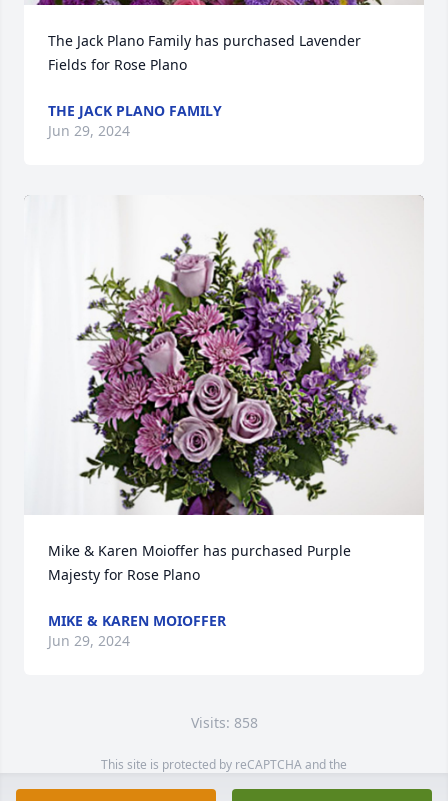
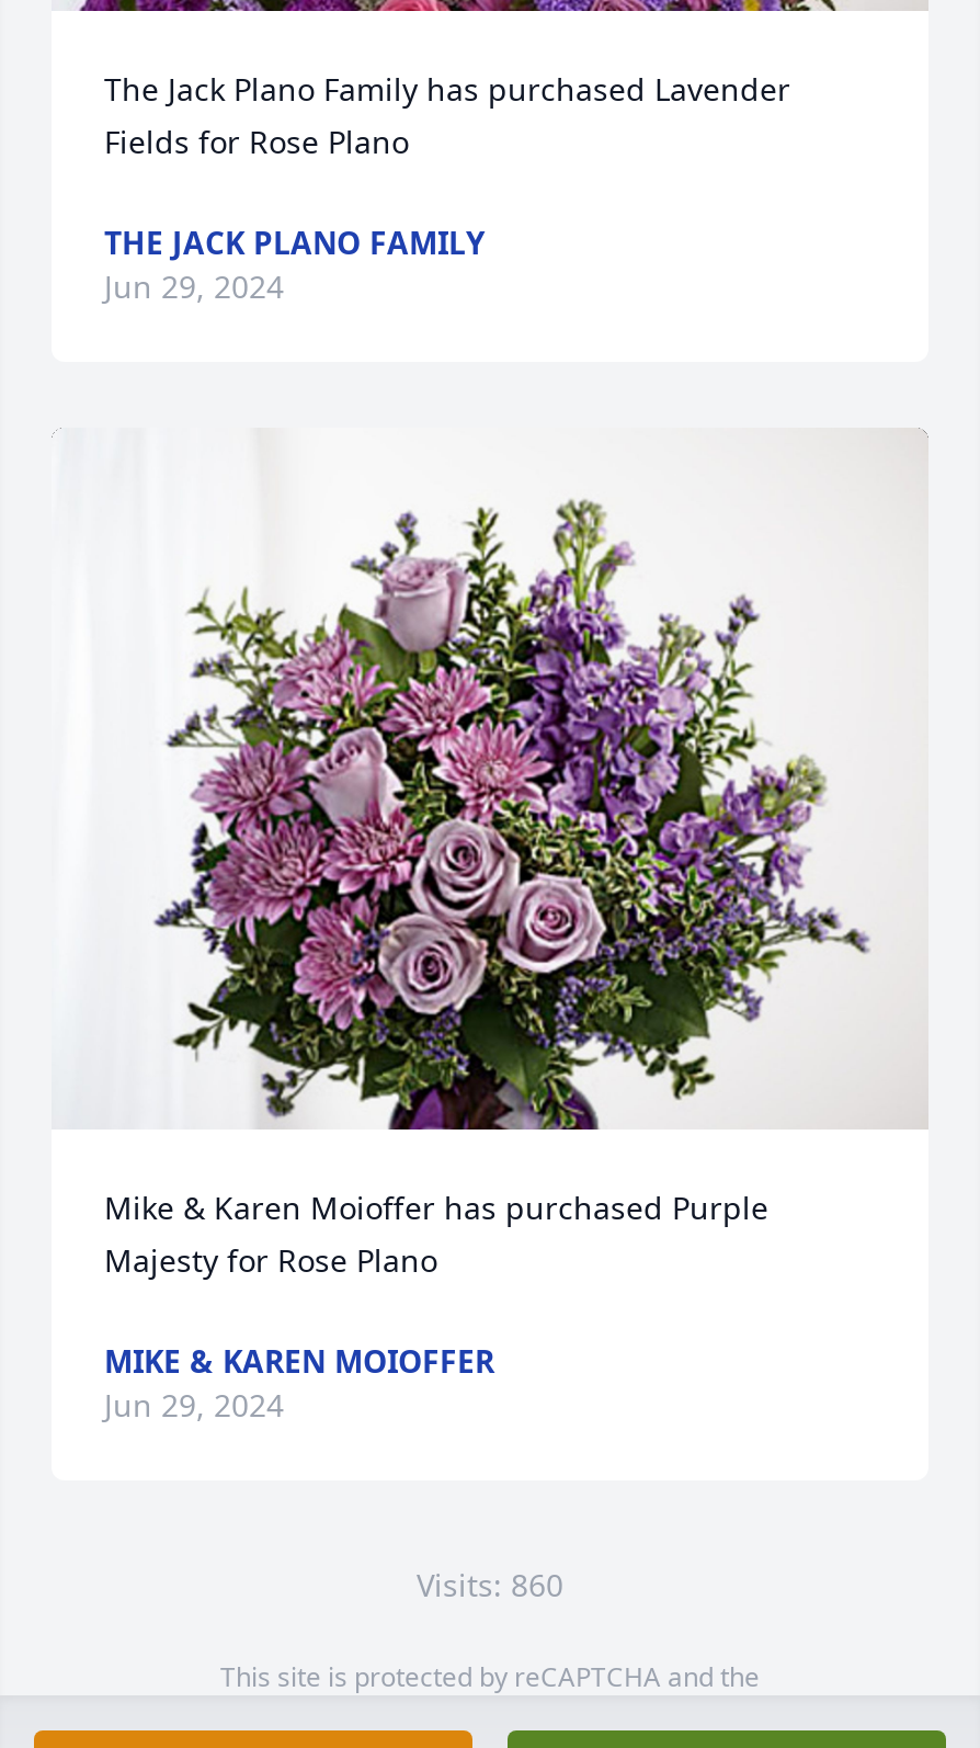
[190,713,257,732] Visits: 858 -> [417,1564,563,1605] Visits: 860

